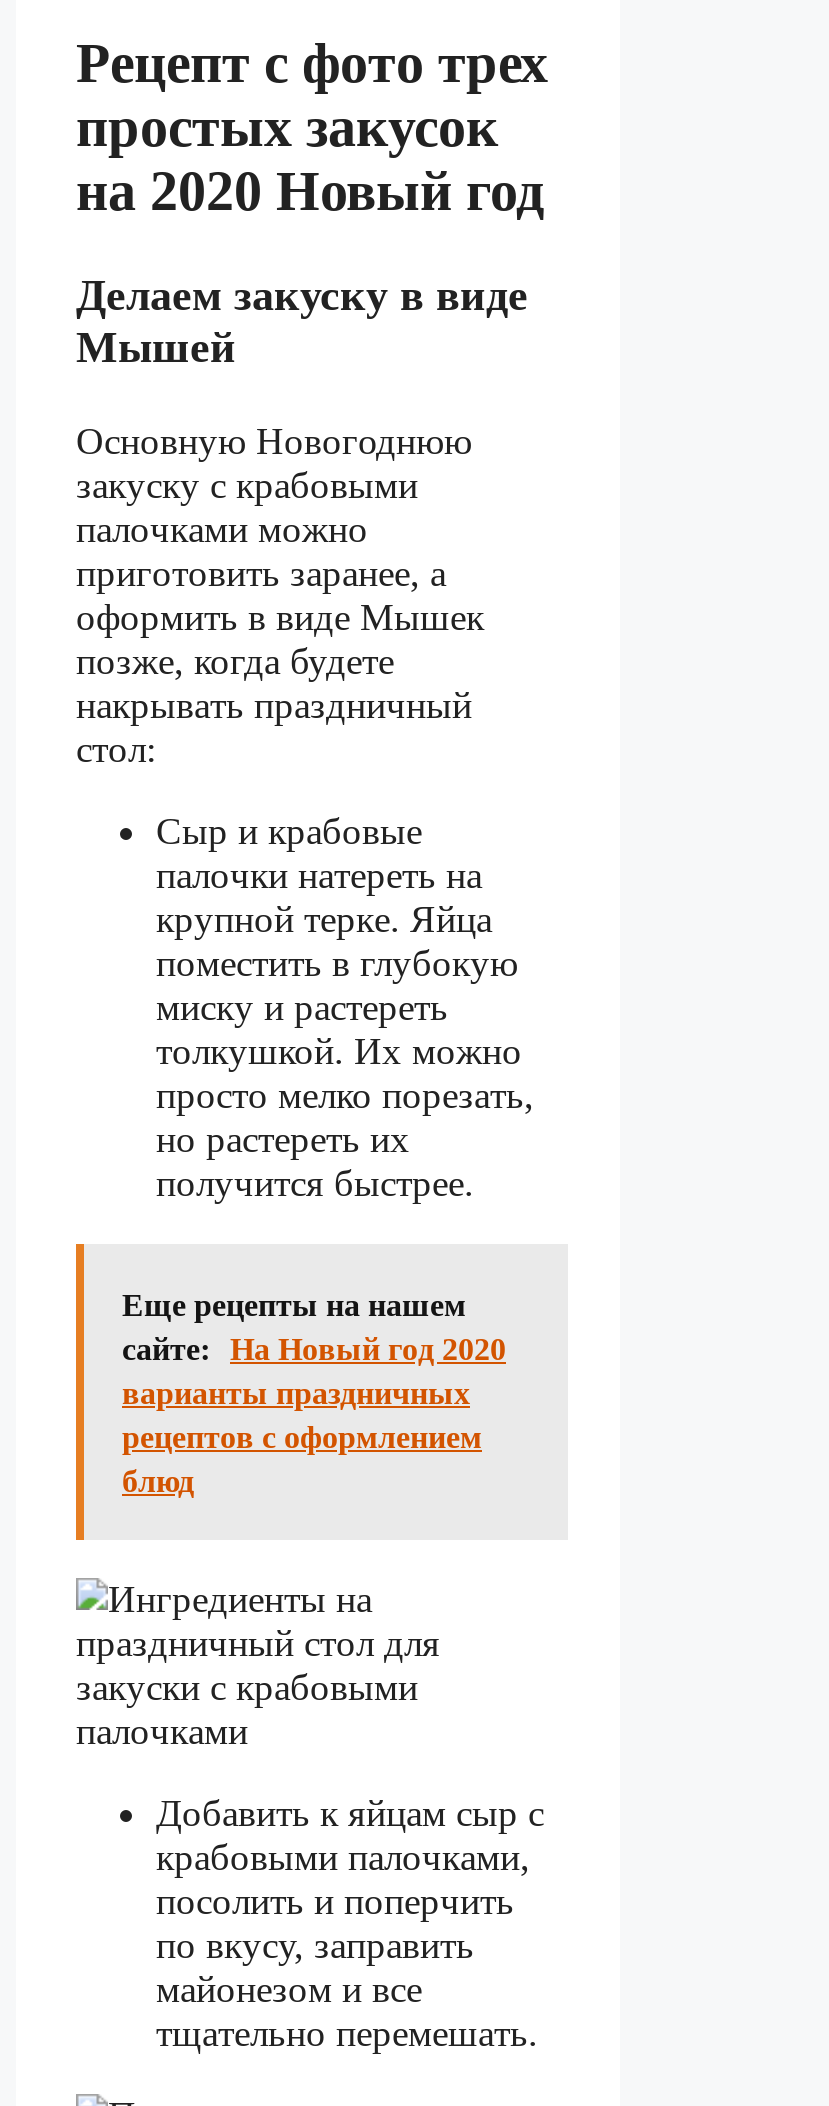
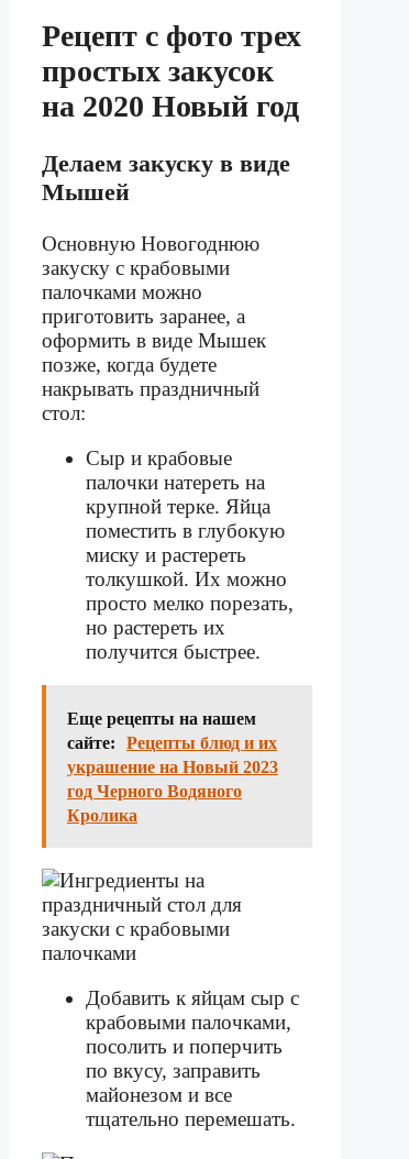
[122,1331,506,1497] сайте: На Новый год 2020 | варианты праздничных | рецептов с оформлением | блюд -> [67,733,278,824] сайте: Рецепты блюд и их | украшение на Новый 2023 | год Черного Водяного | Кролика

